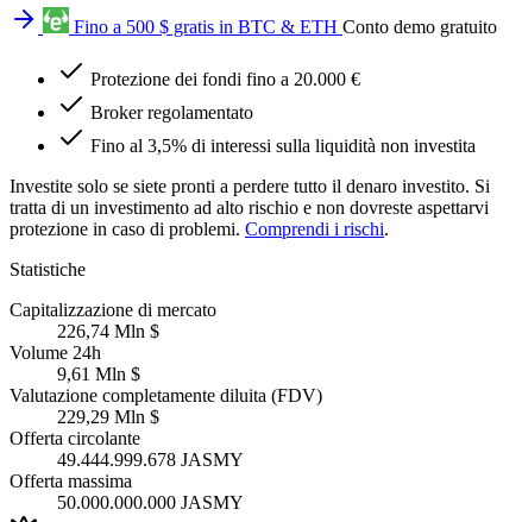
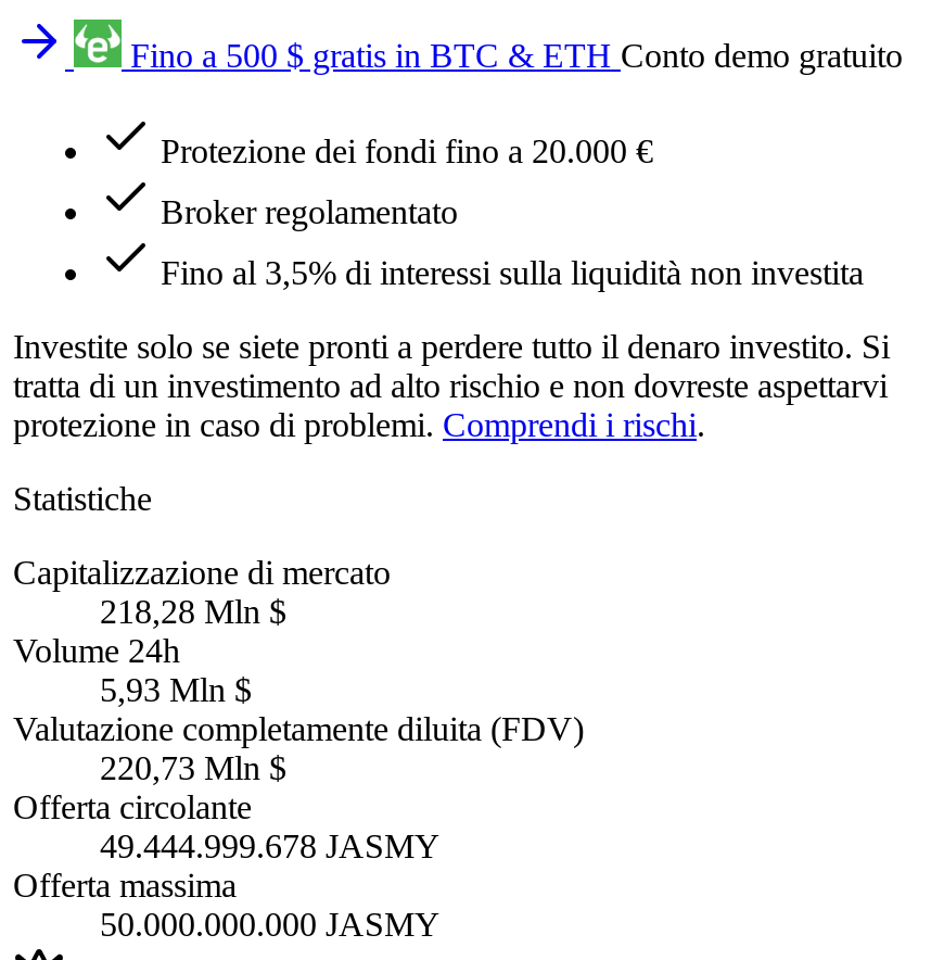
[57,321,159,341] 226,74 Mln $ -> [100,593,286,629] 218,28 Mln $
[57,364,140,384] 9,61 Mln $ -> [100,671,252,708] 5,93 Mln $
[57,406,159,427] 229,29 Mln $ -> [100,749,286,786] 220,73 Mln $

